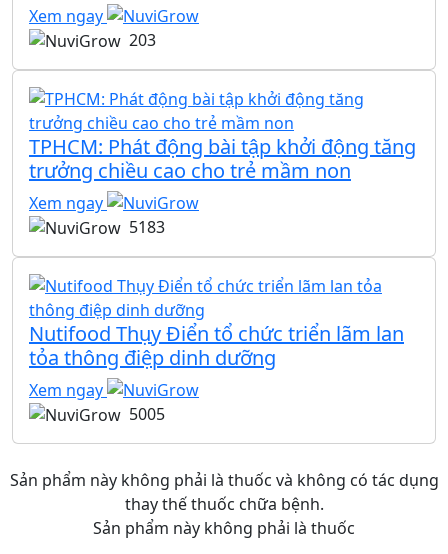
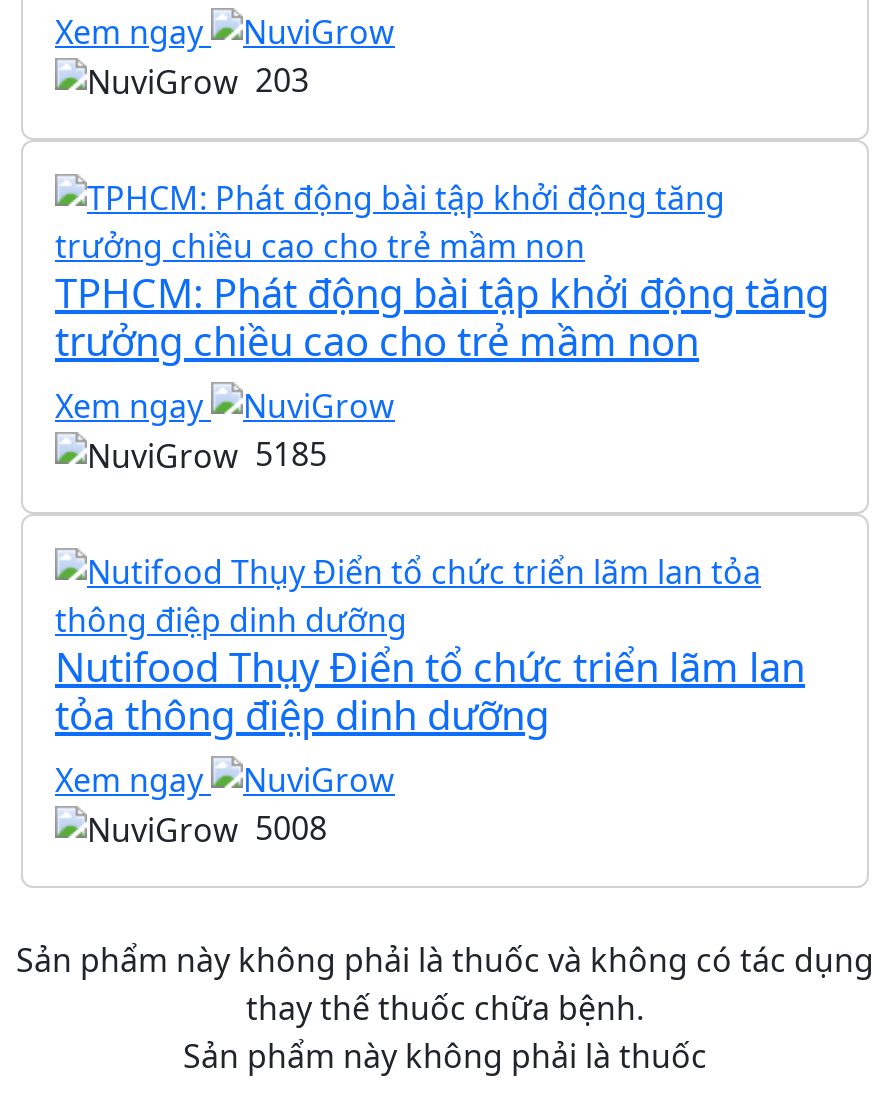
[129,216,165,238] 5183 -> [255,432,327,476] 5185
[129,403,165,425] 5005 -> [255,806,327,850] 5008

